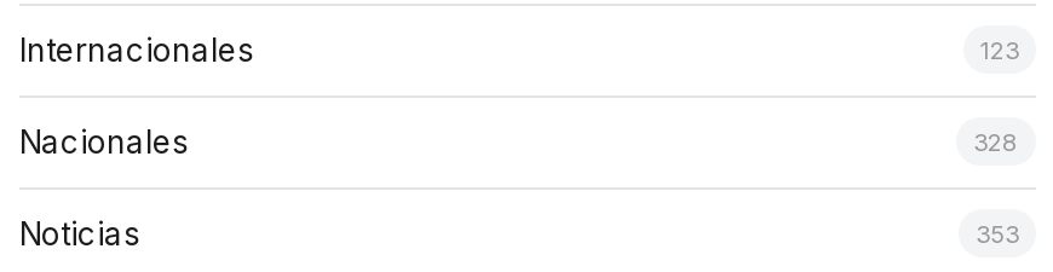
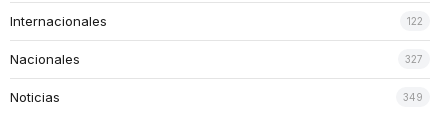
[980,35,1019,64] 123 -> [407,15,423,27] 122
[973,127,1019,156] 328 -> [405,53,423,65] 327
[976,219,1019,248] 353 -> [403,91,423,103] 349

